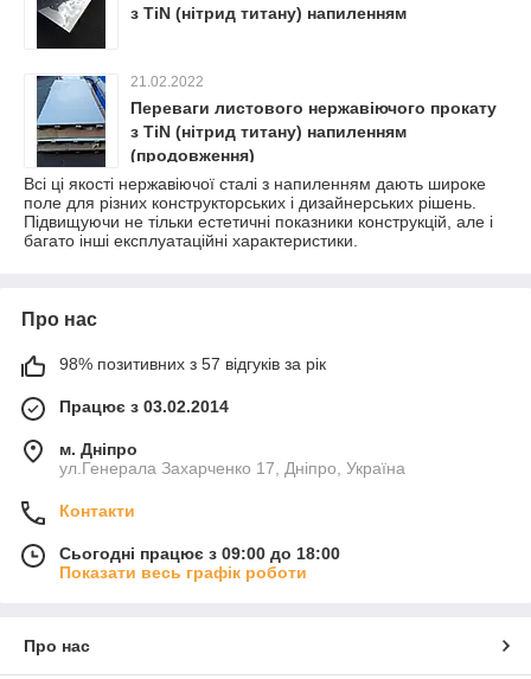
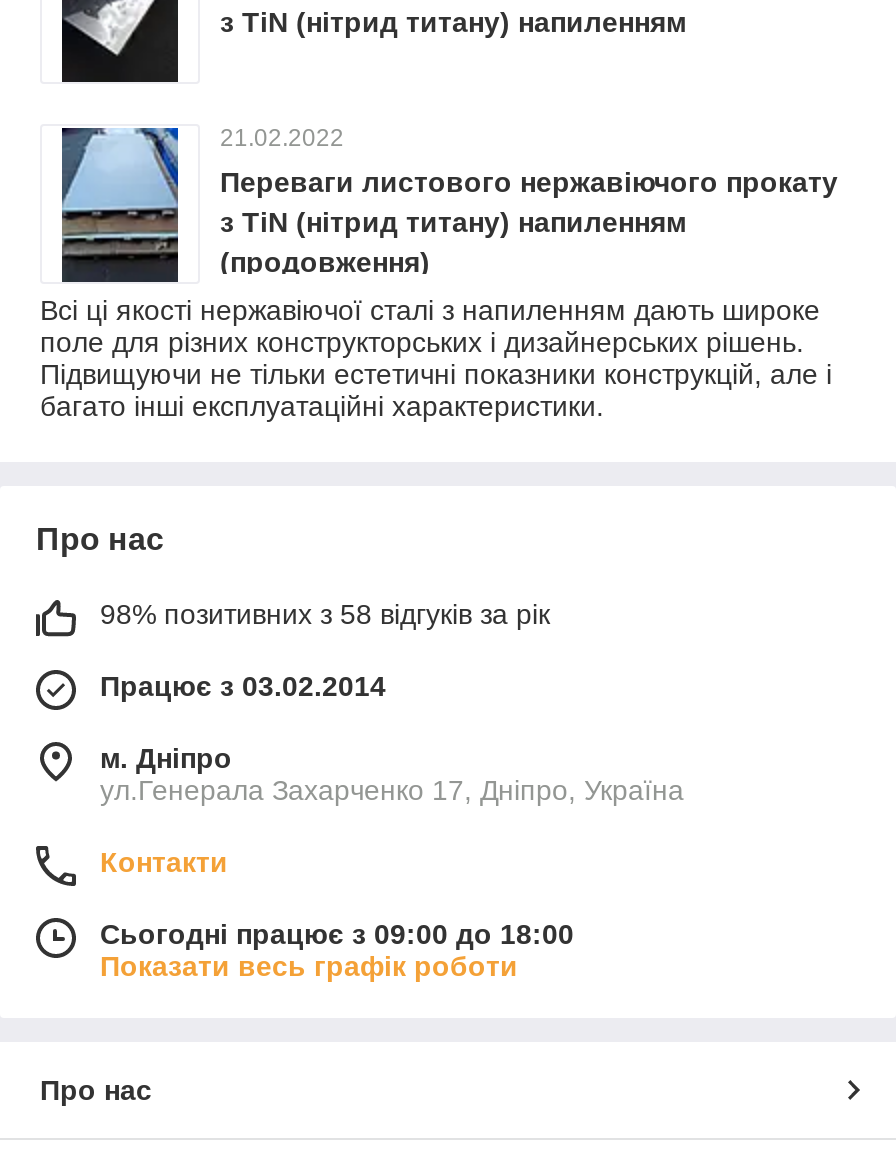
[59,354,326,373] 98% позитивних з 57 відгуків за рік -> [100,598,550,630] 98% позитивних з 58 відгуків за рік

